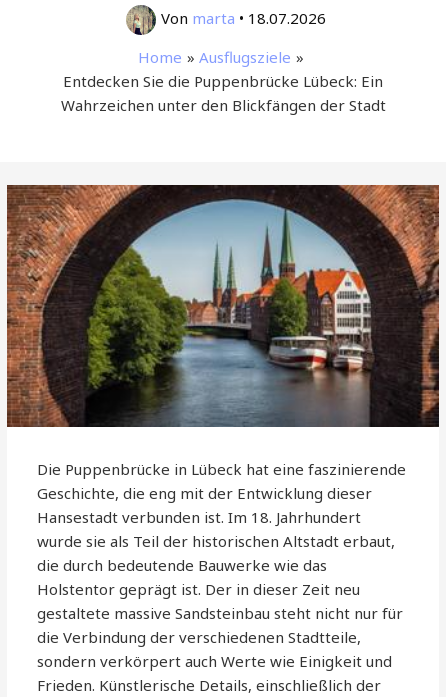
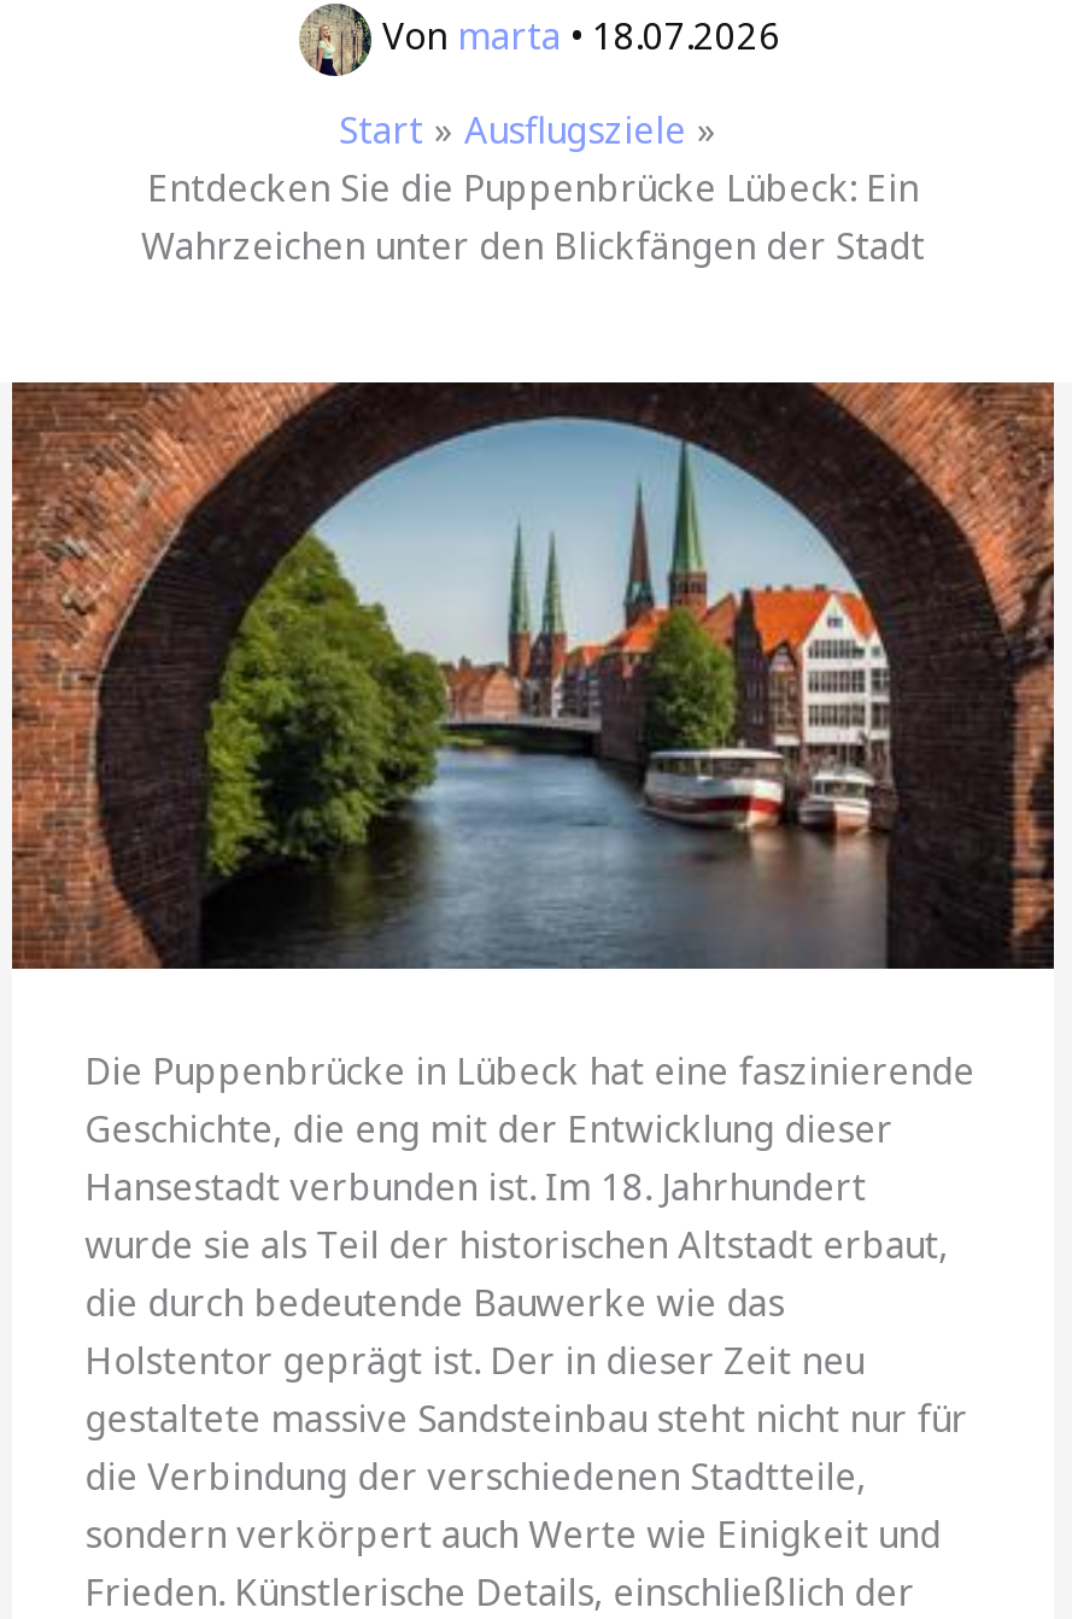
[138,47,182,67] Home -> [339,105,423,153] Start

